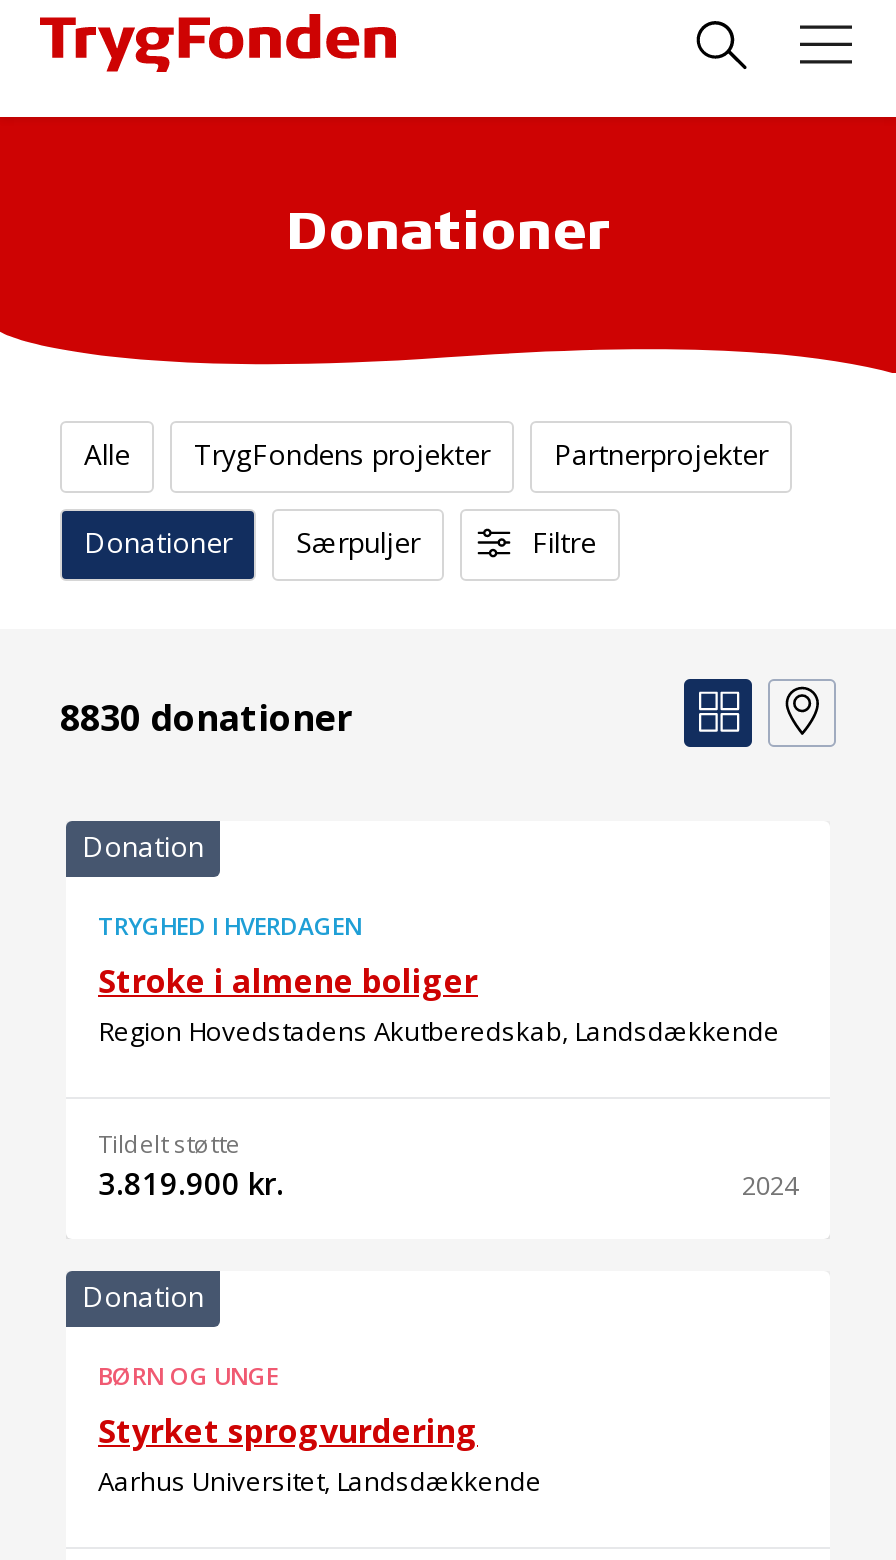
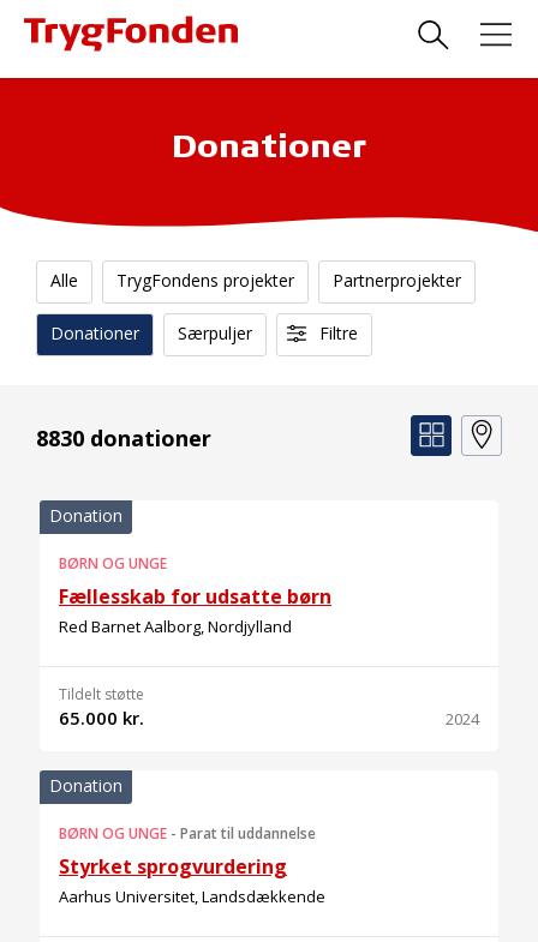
[98,909,780,1049] TRYGHED I HVERDAGEN | Stroke i almene boliger | Region Hovedstadens Akutberedskab, Landsdækkende -> [59,553,331,637] BØRN OG UNGE | Fællesskab for udsatte børn | Red Barnet Aalborg, Nordjylland
[98,1163,284,1203] 3.819.900 kr. -> [59,706,144,730] 65.000 kr.
[98,1359,278,1393] BØRN OG UNGE -> [59,823,316,844] BØRN OG UNGE - Parat til uddannelse

